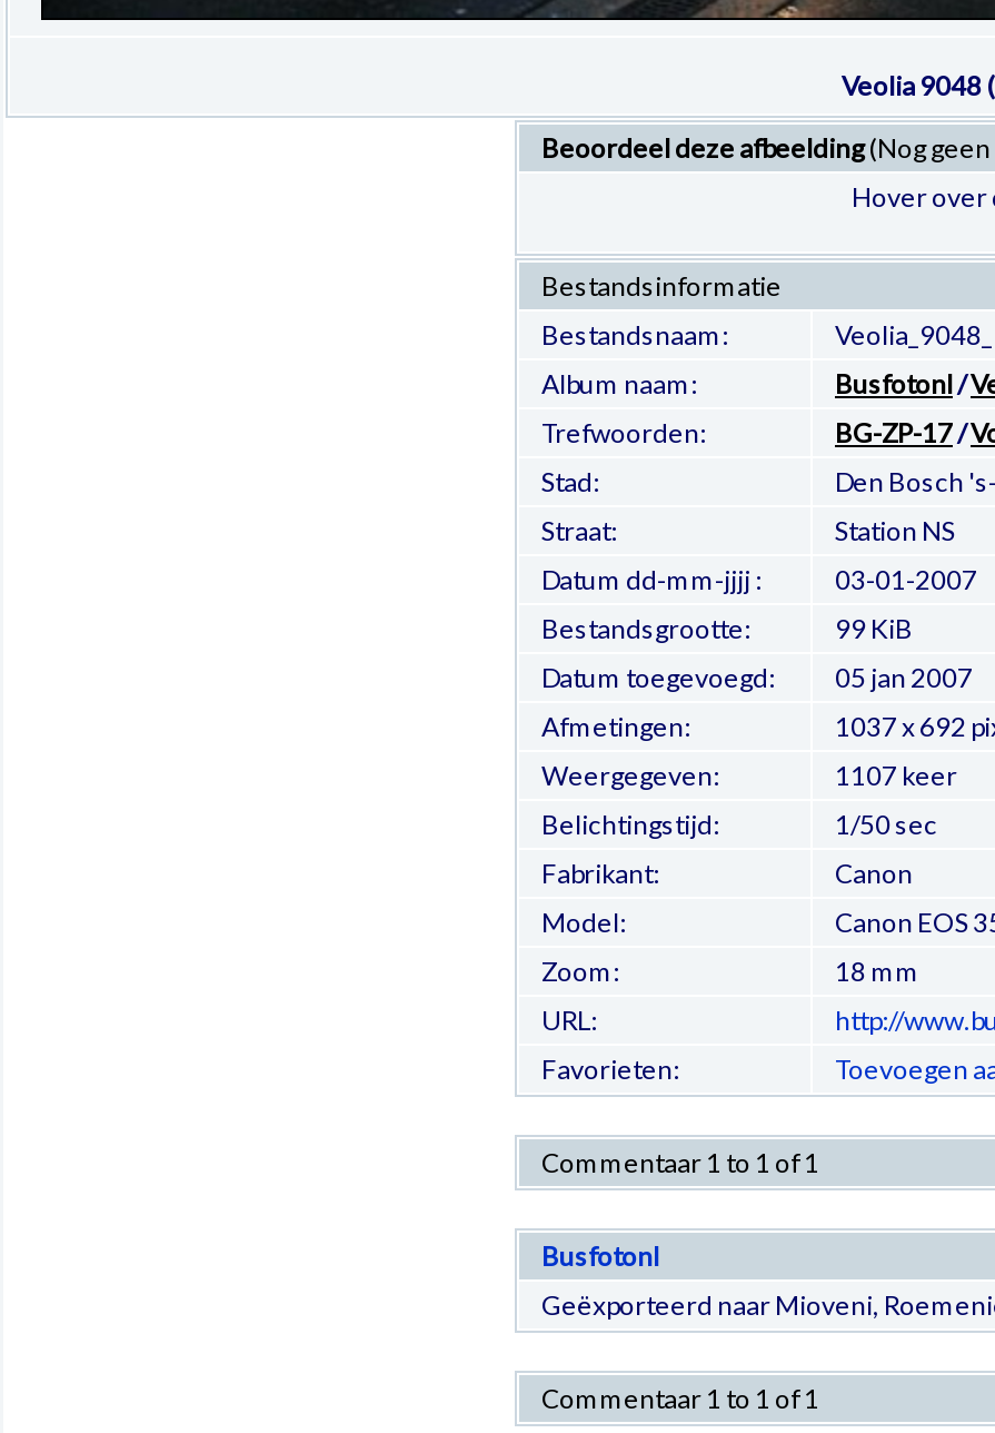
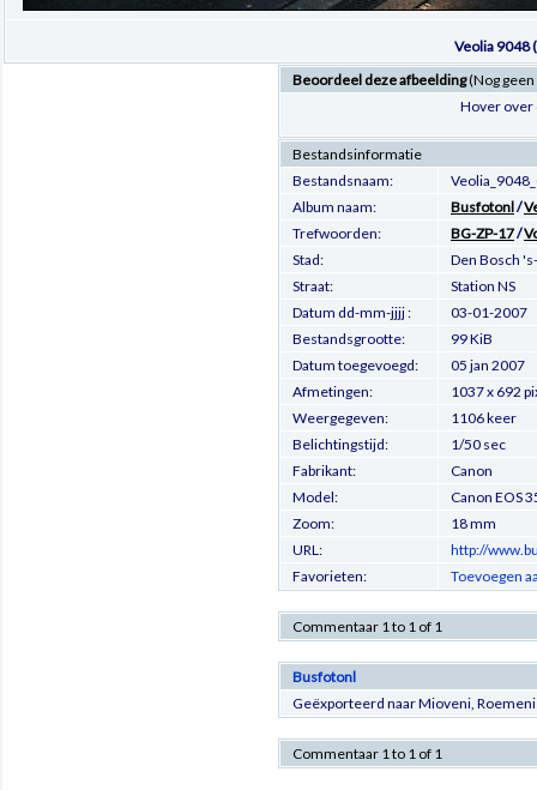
[835,759,957,792] 1107 keer -> [451,409,517,427] 1106 keer

